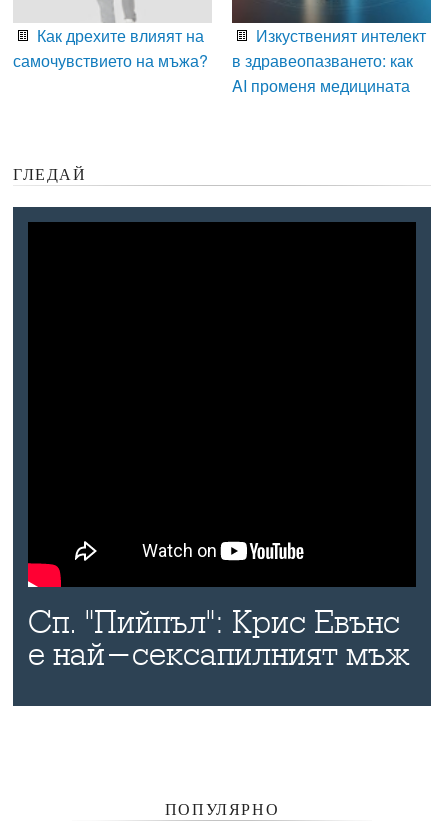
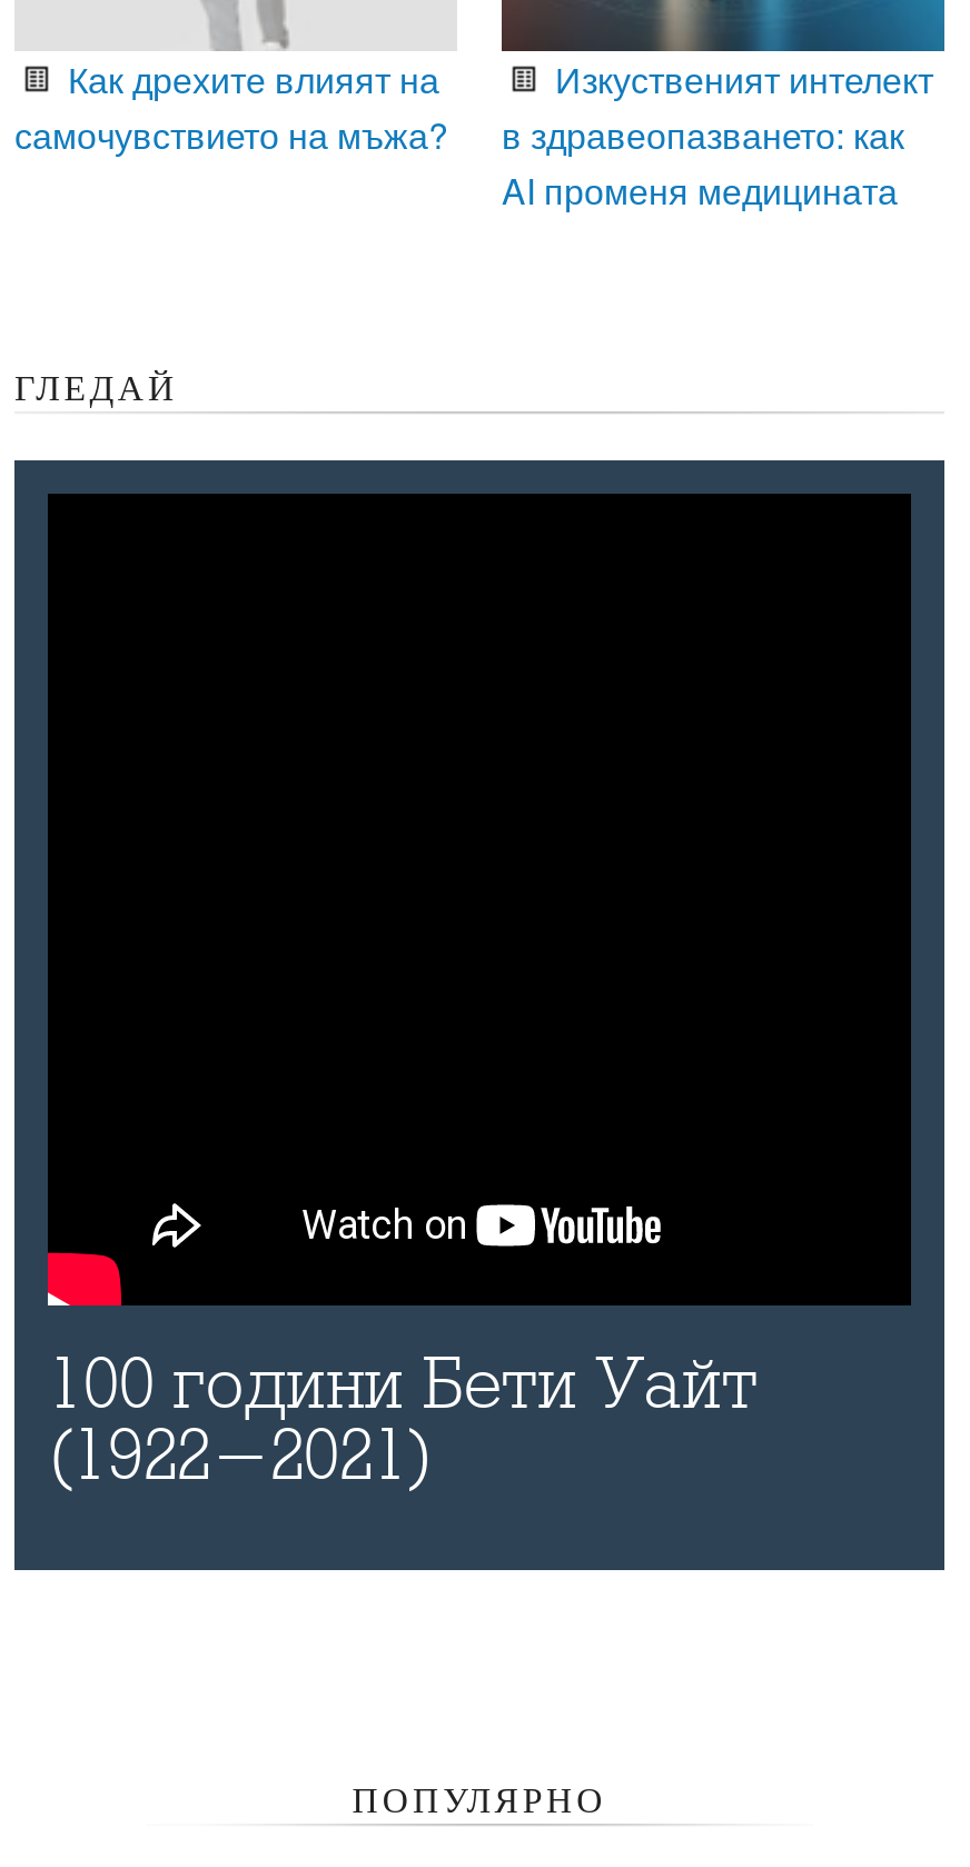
[28,604,410,673] Сп. "Пийпъл": Крис Евънс | е най-сексапилният мъж -> [48,1344,758,1498] 100 години Бети Уайт | (1922-2021)

